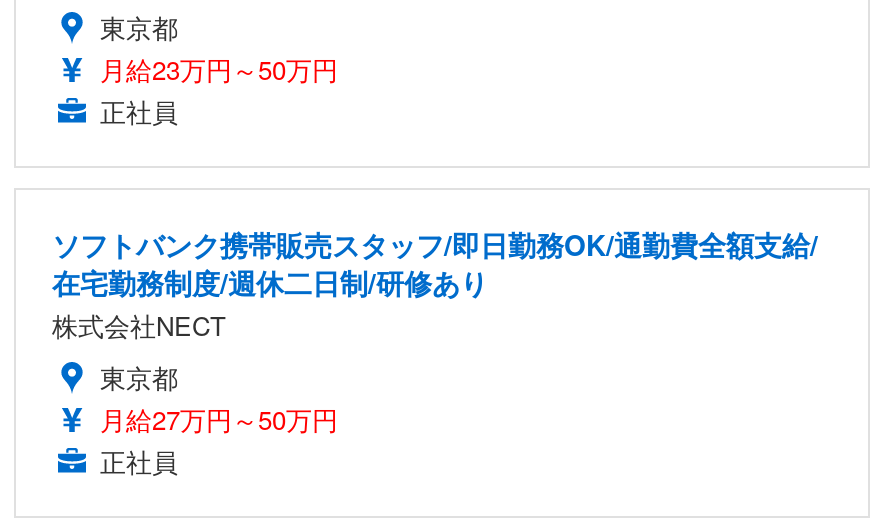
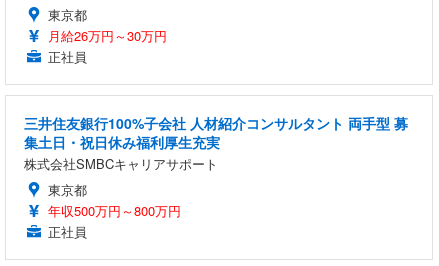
[100,50,338,88] 月給23万円～50万円 -> [48,26,167,45] 月給26万円～30万円
[52,224,818,344] ソフトバンク携帯販売スタッフ/即日勤務OK/通勤費全額支給/ | 在宅勤務制度/週休二日制/研修あり | 株式会社NECT -> [24,113,408,173] 三井住友銀行100%子会社 人材紹介コンサルタント 両手型 募 | 集土日・祝日休み福利厚生充実 | 株式会社SMBCキャリアサポート
[100,400,338,438] 月給27万円～50万円 -> [48,201,181,220] 年収500万円～800万円

